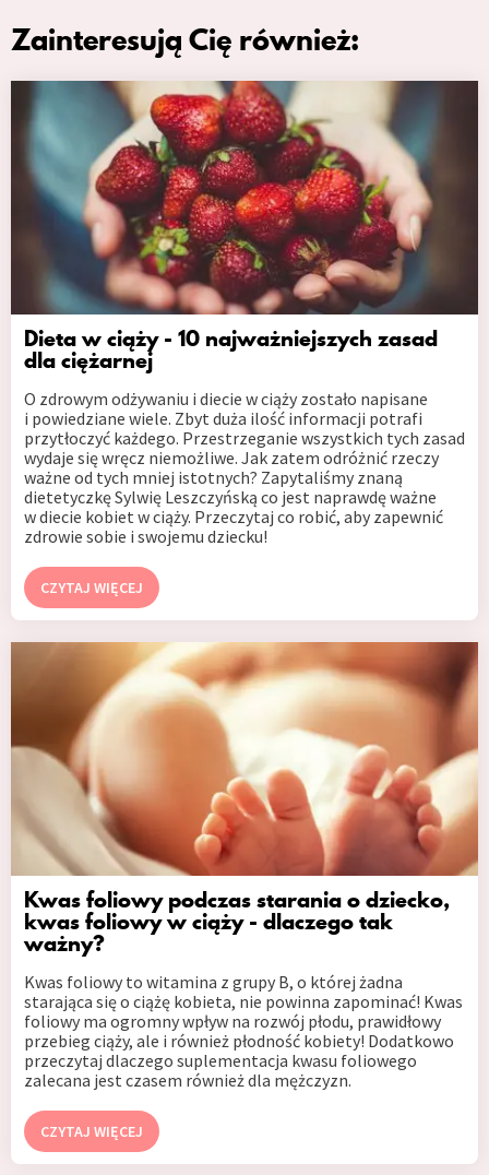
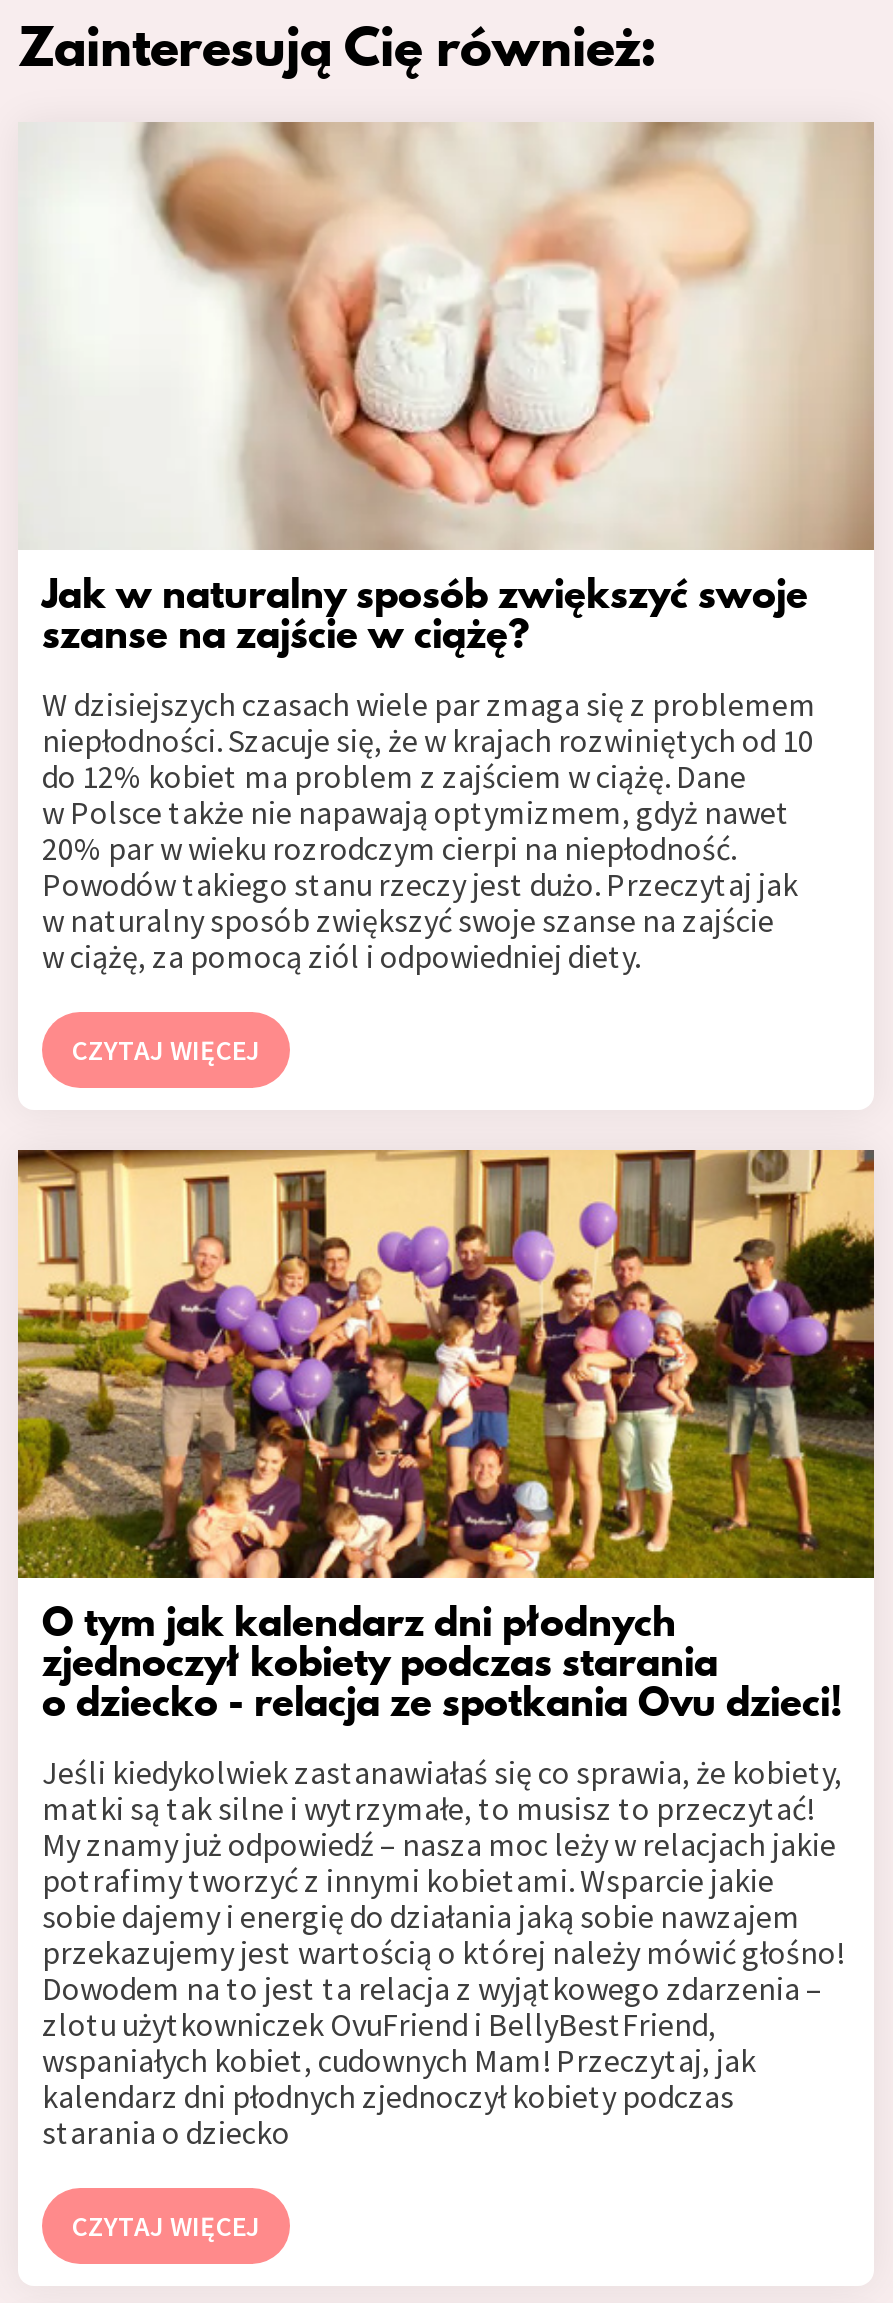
[10,80,479,547] [image] | Dieta w ciąży - 10 najważniejszych zasad | dla ciężarnej | O zdrowym odżywaniu i diecie w ciąży zostało napisane | i powiedziane wiele. Zbyt duża ilość informacji potrafi | przytłoczyć każdego. Przestrzeganie wszystkich tych zasad | wydaje się wręcz niemożliwe. Jak zatem odróżnić rzeczy | ważne od tych mniej istotnych? Zapytaliśmy znaną | dietetyczkę Sylwię Leszczyńską co jest naprawdę ważne | w diecie kobiet w ciąży. Przeczytaj co robić, aby zapewnić | zdrowie sobie i swojemu dziecku! -> [18,122,874,976] [image] | Jak w naturalny sposób zwiększyć swoje | szanse na zajście w ciążę? | W dzisiejszych czasach wiele par zmaga się z problemem | niepłodności. Szacuje się, że w krajach rozwiniętych od 10 | do 12% kobiet ma problem z zajściem w ciążę. Dane | w Polsce także nie napawają optymizmem, gdyż nawet | 20% par w wieku rozrodczym cierpi na niepłodność. | Powodów takiego stanu rzeczy jest dużo. Przeczytaj jak | w naturalny sposób zwiększyć swoje szanse na zajście | w ciążę, za pomocą ziól i odpowiedniej diety.
[11,641,479,1091] [image] | Kwas foliowy podczas starania o dziecko, | kwas foliowy w ciąży - dlaczego tak | ważny? | Kwas foliowy to witamina z grupy B, o której żadna | starająca się o ciążę kobieta, nie powinna zapominać! Kwas | foliowy ma ogromny wpływ na rozwój płodu, prawidłowy | przebieg ciąży, ale i również płodność kobiety! Dodatkowo | przeczytaj dlaczego suplementacja kwasu foliowego | zalecana jest czasem również dla mężczyzn. -> [18,1148,876,2152] [image] | O tym jak kalendarz dni płodnych | zjednoczył kobiety podczas starania | o dziecko - relacja ze spotkania Ovu dzieci! | Jeśli kiedykolwiek zastanawiałaś się co sprawia, że kobiety, | matki są tak silne i wytrzymałe, to musisz to przeczytać! | My znamy już odpowiedź – nasza moc leży w relacjach jakie | potrafimy tworzyć z innymi kobietami. Wsparcie jakie | sobie dajemy i energię do działania jaką sobie nawzajem | przekazujemy jest wartością o której należy mówić głośno! | Dowodem na to jest ta relacja z wyjątkowego zdarzenia – | zlotu użytkowniczek OvuFriend i BellyBestFriend, | wspaniałych kobiet, cudownych Mam! Przeczytaj, jak | kalendarz dni płodnych zjednoczył kobiety podczas | starania o dziecko

